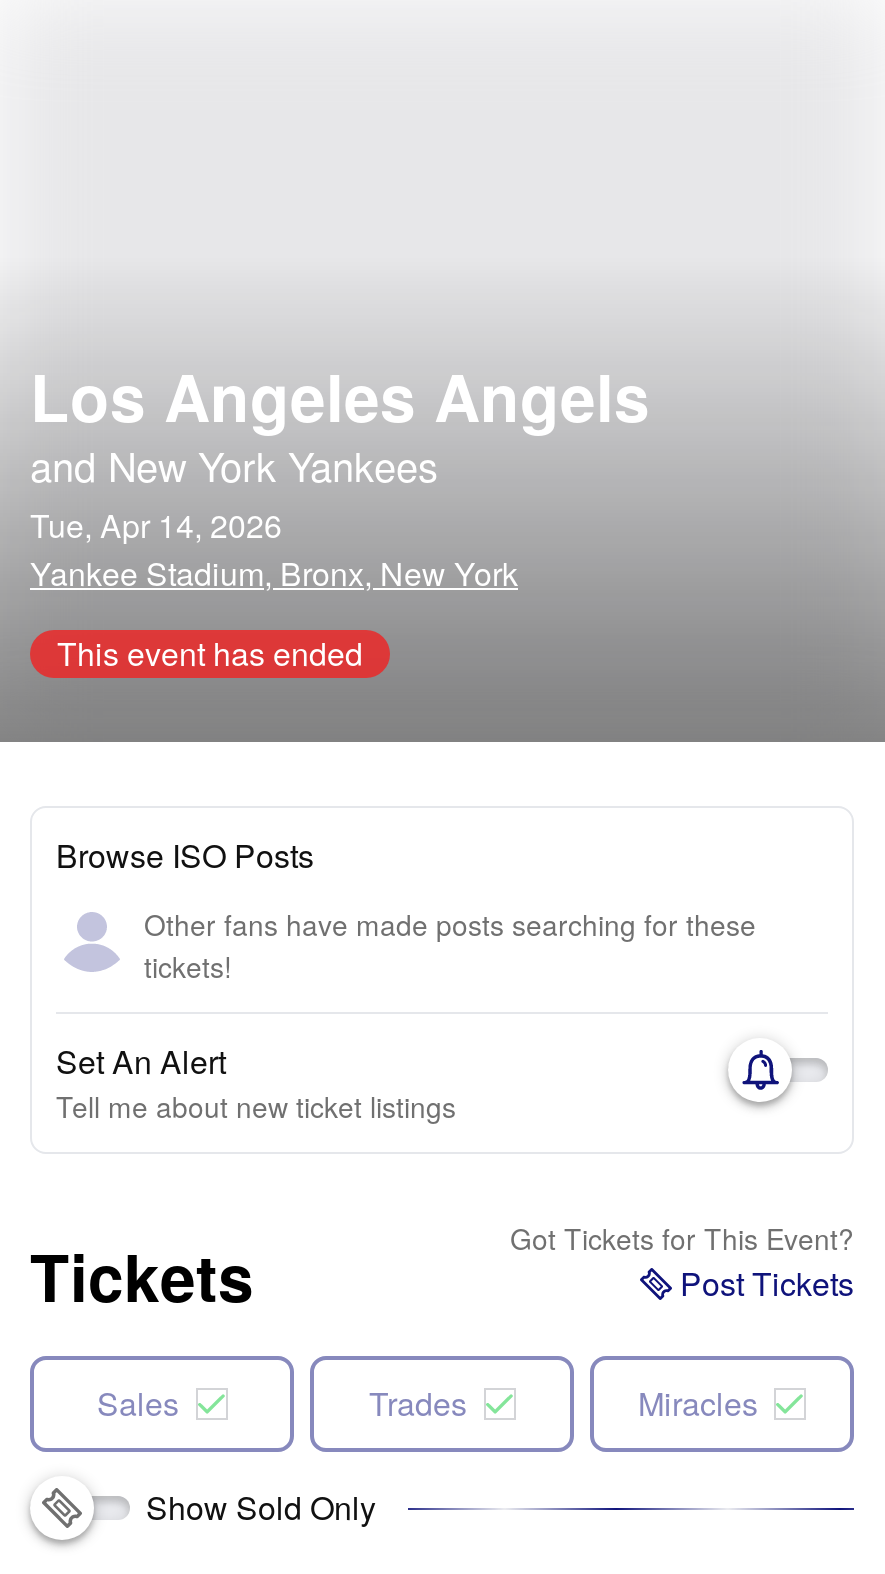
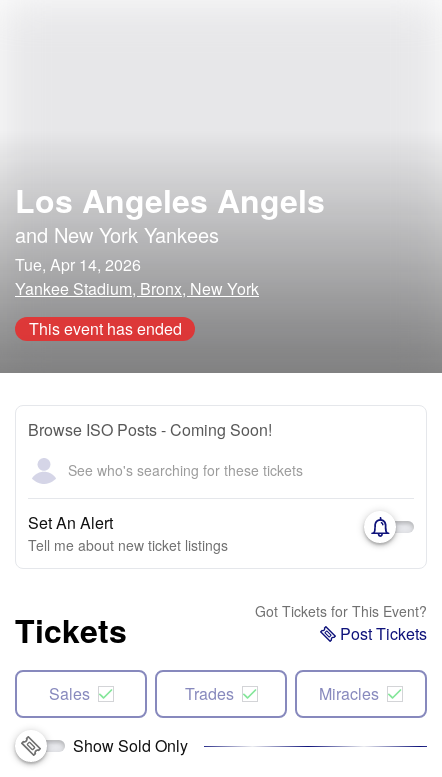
[56,832,314,878] Browse ISO Posts -> [28,418,272,441] Browse ISO Posts - Coming Soon!
[144,904,756,986] Other fans have made posts searching for these | tickets! -> [68,459,303,479] See who's searching for these tickets

